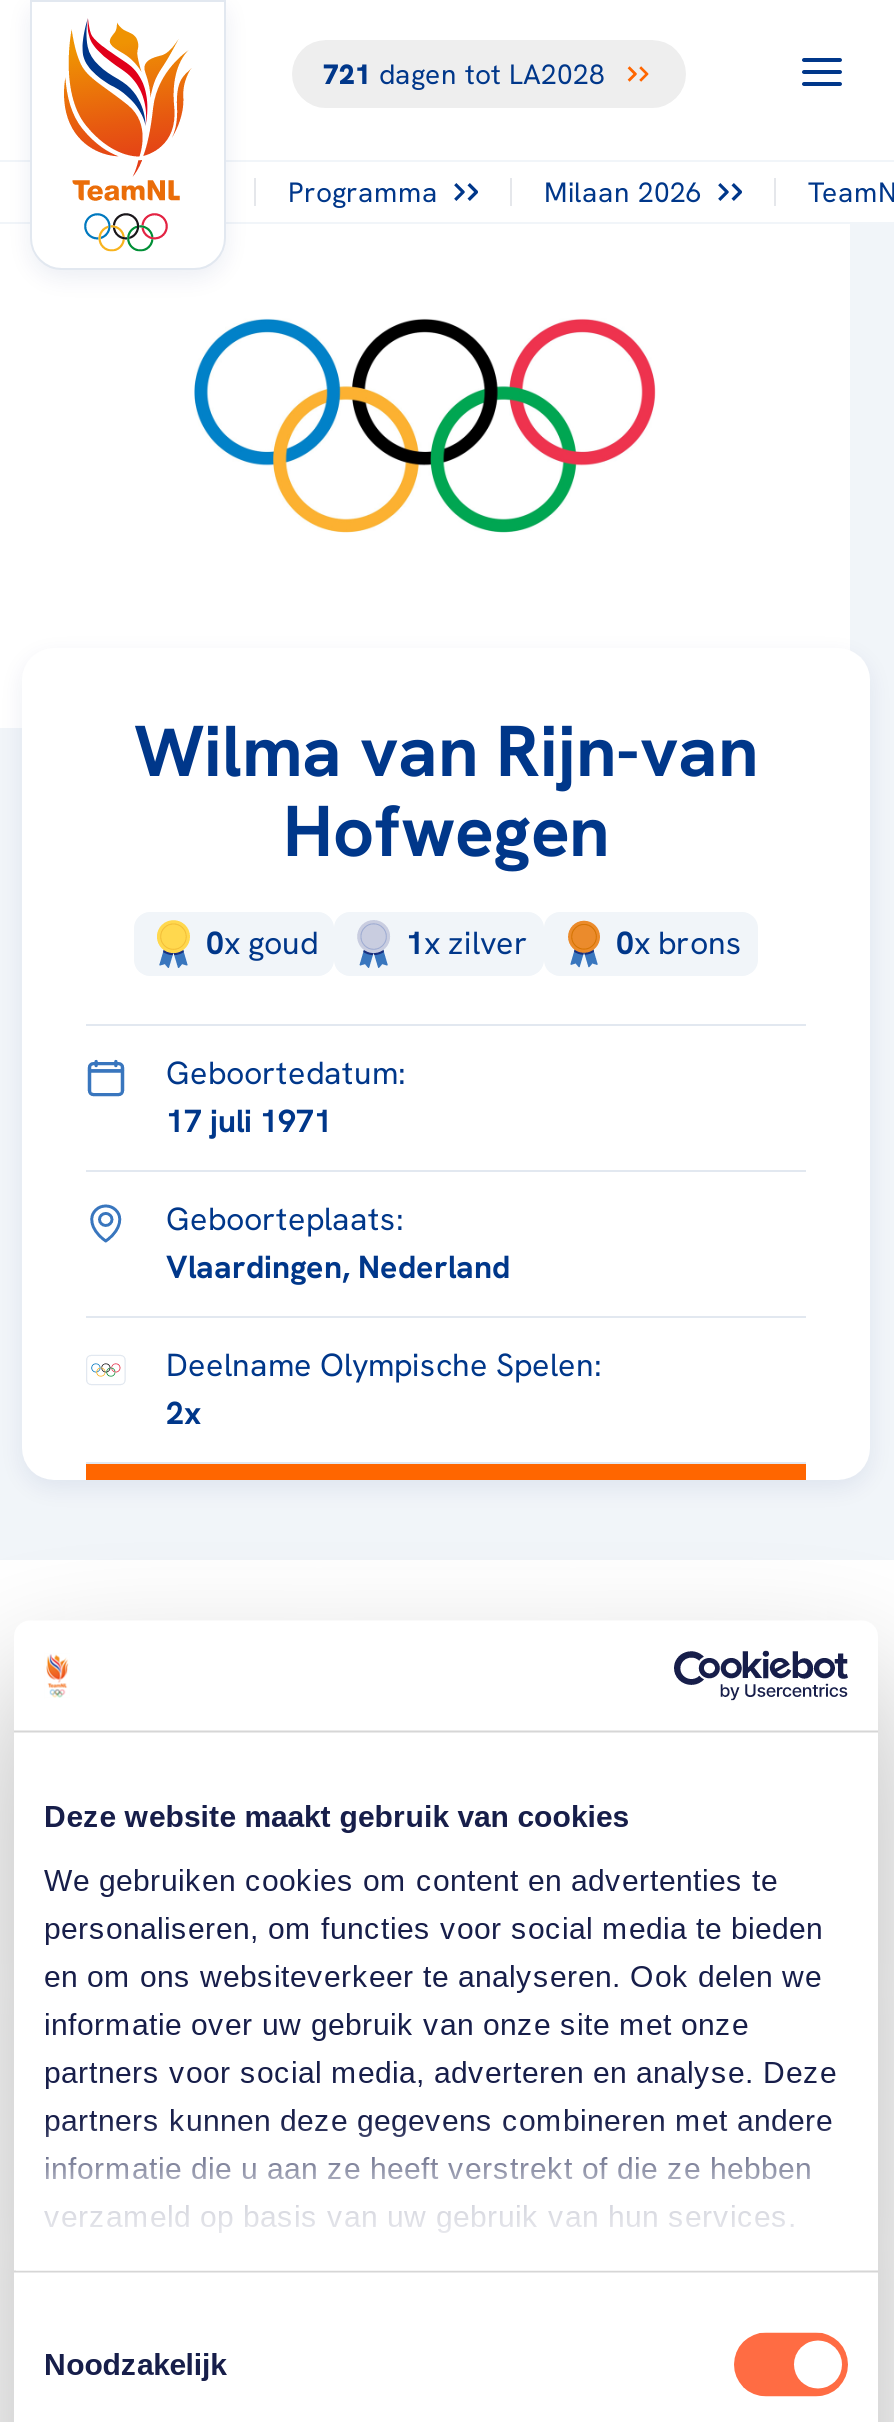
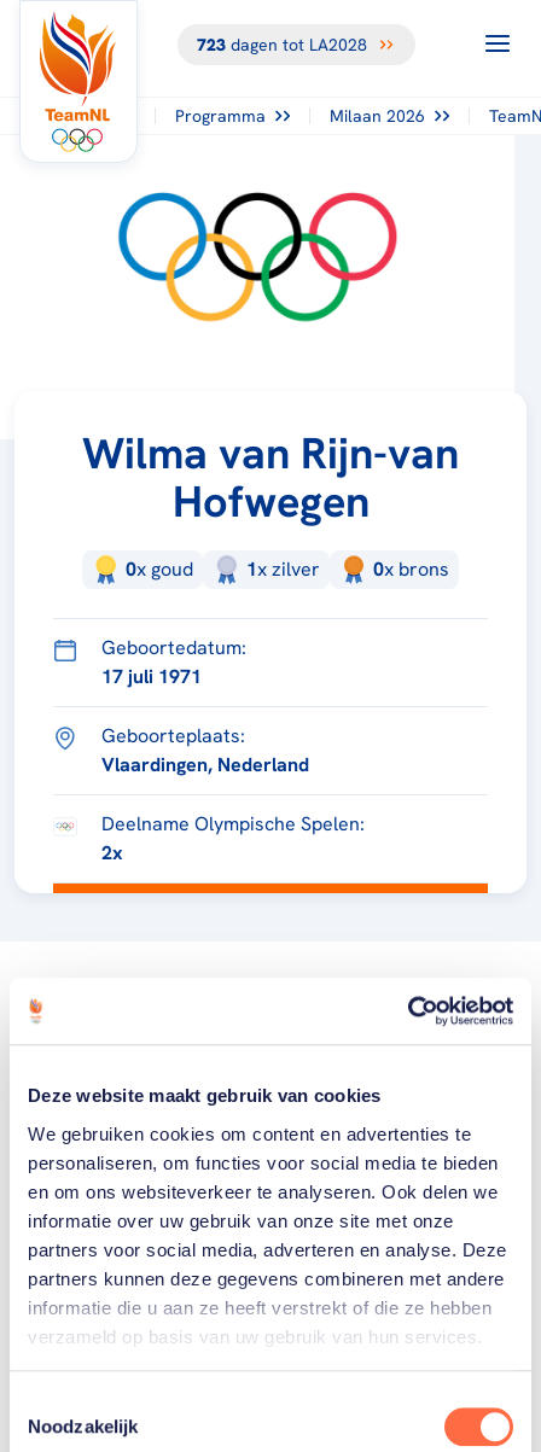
[323,56,605,92] 721 dagen tot LA2028 -> [196,34,367,56] 723 dagen tot LA2028

